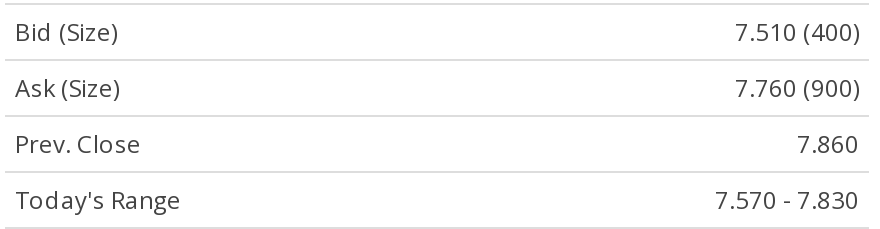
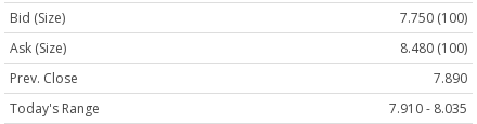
[735,16,859,50] 7.510 (400) -> [400,9,467,27] 7.750 (100)
[735,72,859,106] 7.760 (900) -> [400,39,467,57] 8.480 (100)
[797,128,859,162] 7.860 -> [434,69,467,88] 7.890
[715,184,859,218] 7.570 - 7.830 -> [389,100,467,118] 7.910 - 8.035

